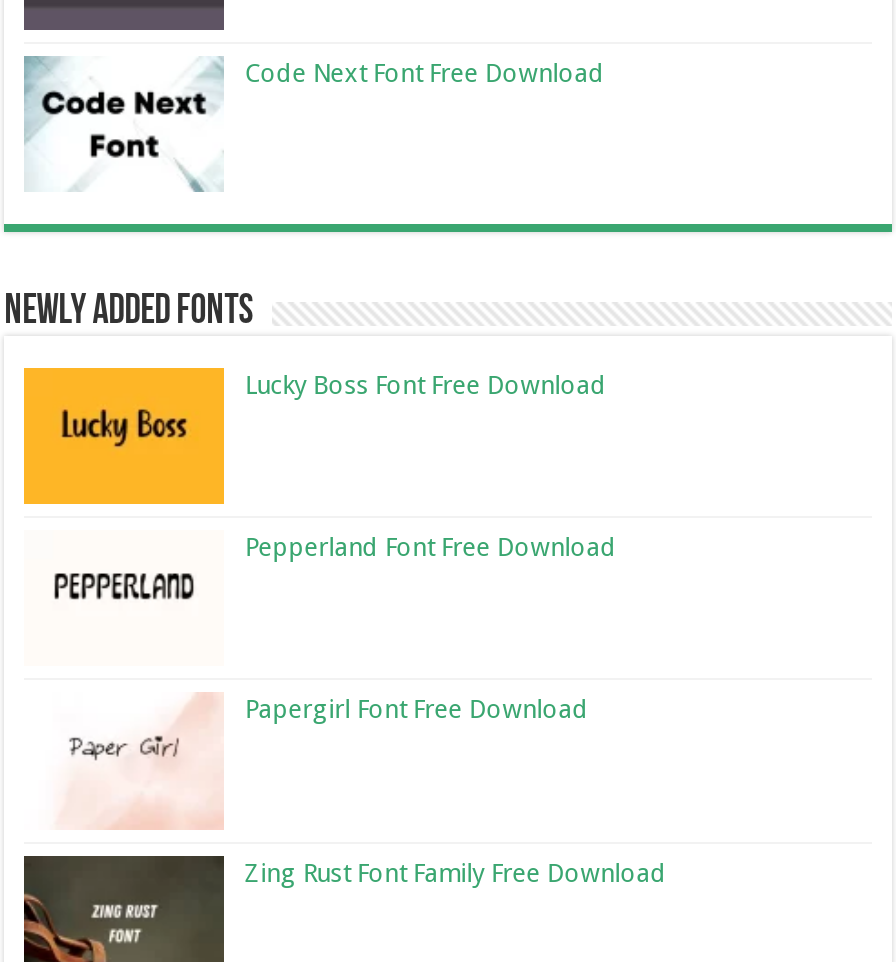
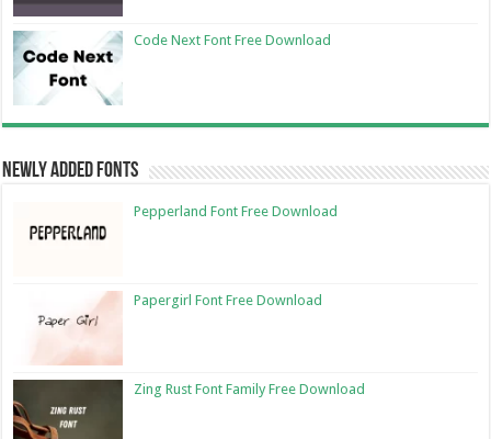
[22,366,606,506] [image] | Lucky Boss Font Free Download -> none

